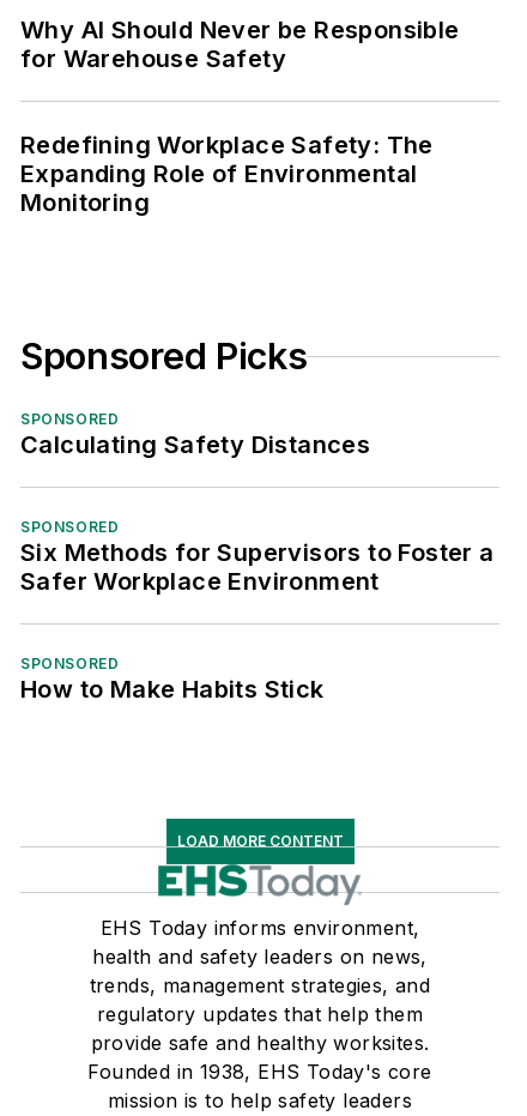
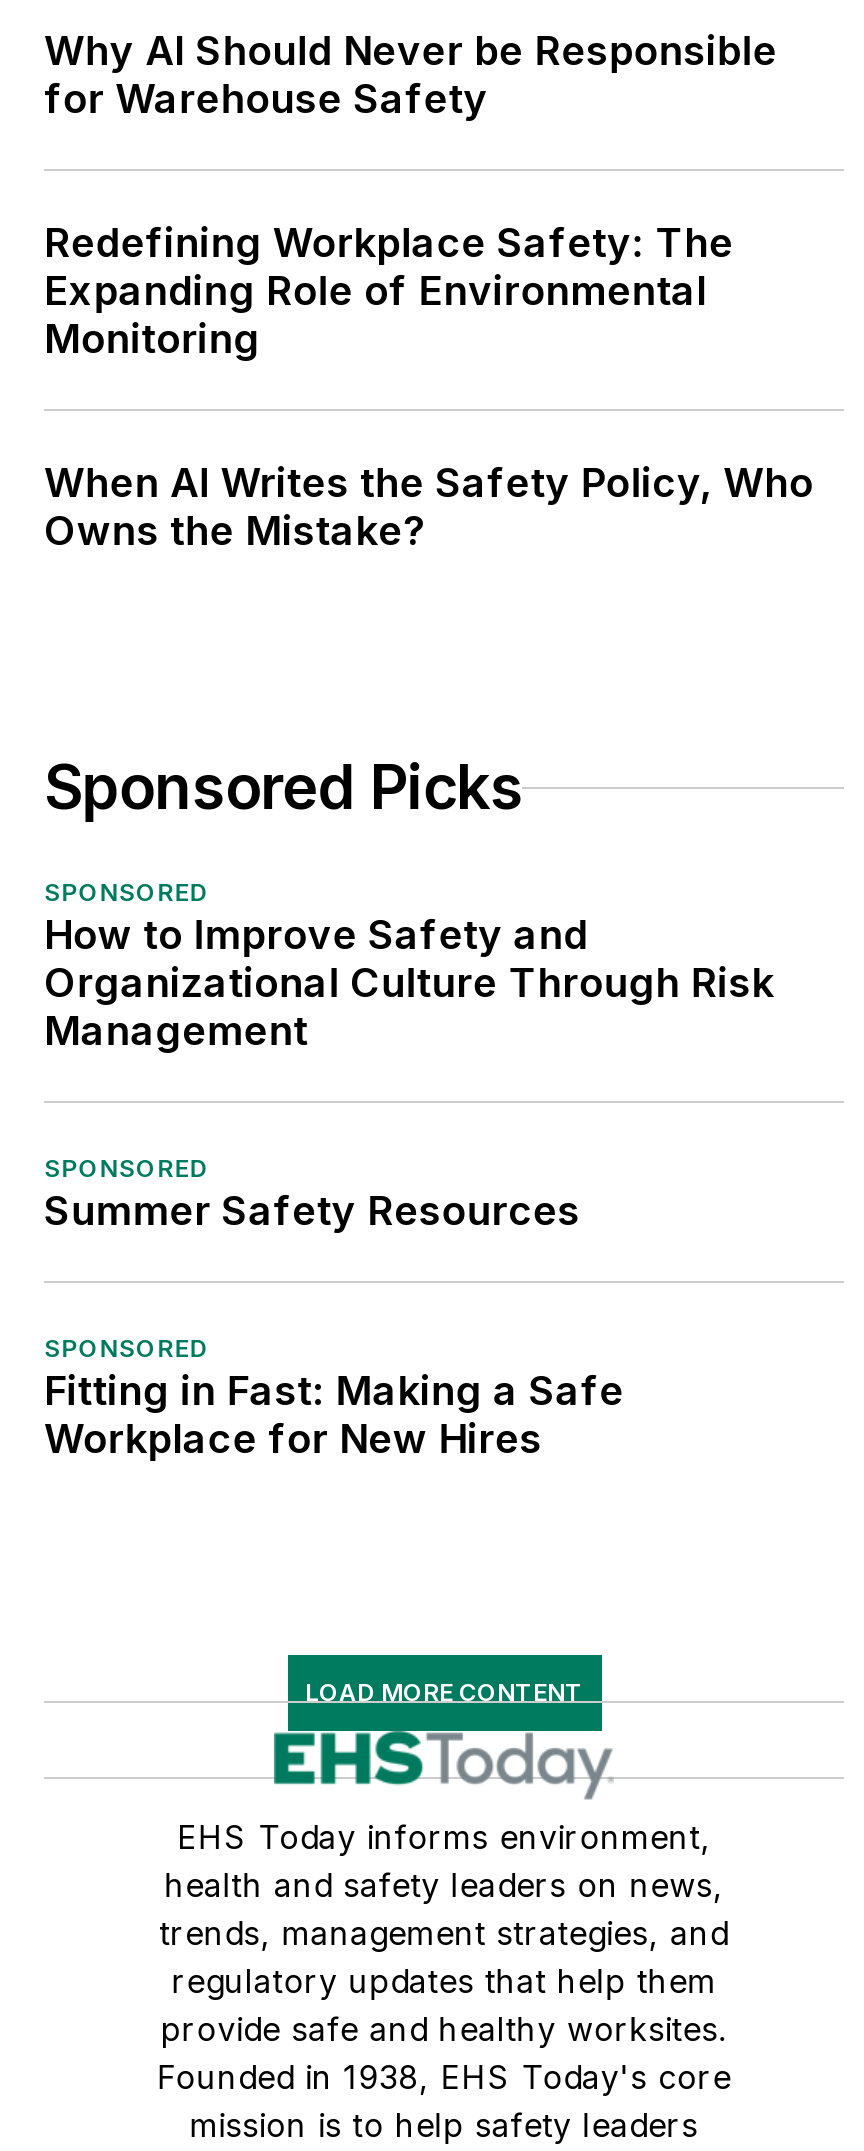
none -> [44,459,814,555] When AI Writes the Safety Policy, Who | Owns the Mistake?
[20,431,370,459] Calculating Safety Distances -> [44,911,774,1055] How to Improve Safety and | Organizational Culture Through Risk | Management
[20,538,494,596] Six Methods for Supervisors to Foster a | Safer Workplace Environment -> [44,1187,580,1235] Summer Safety Resources
[20,675,324,704] How to Make Habits Stick -> [44,1367,624,1463] Fitting in Fast: Making a Safe | Workplace for New Hires

